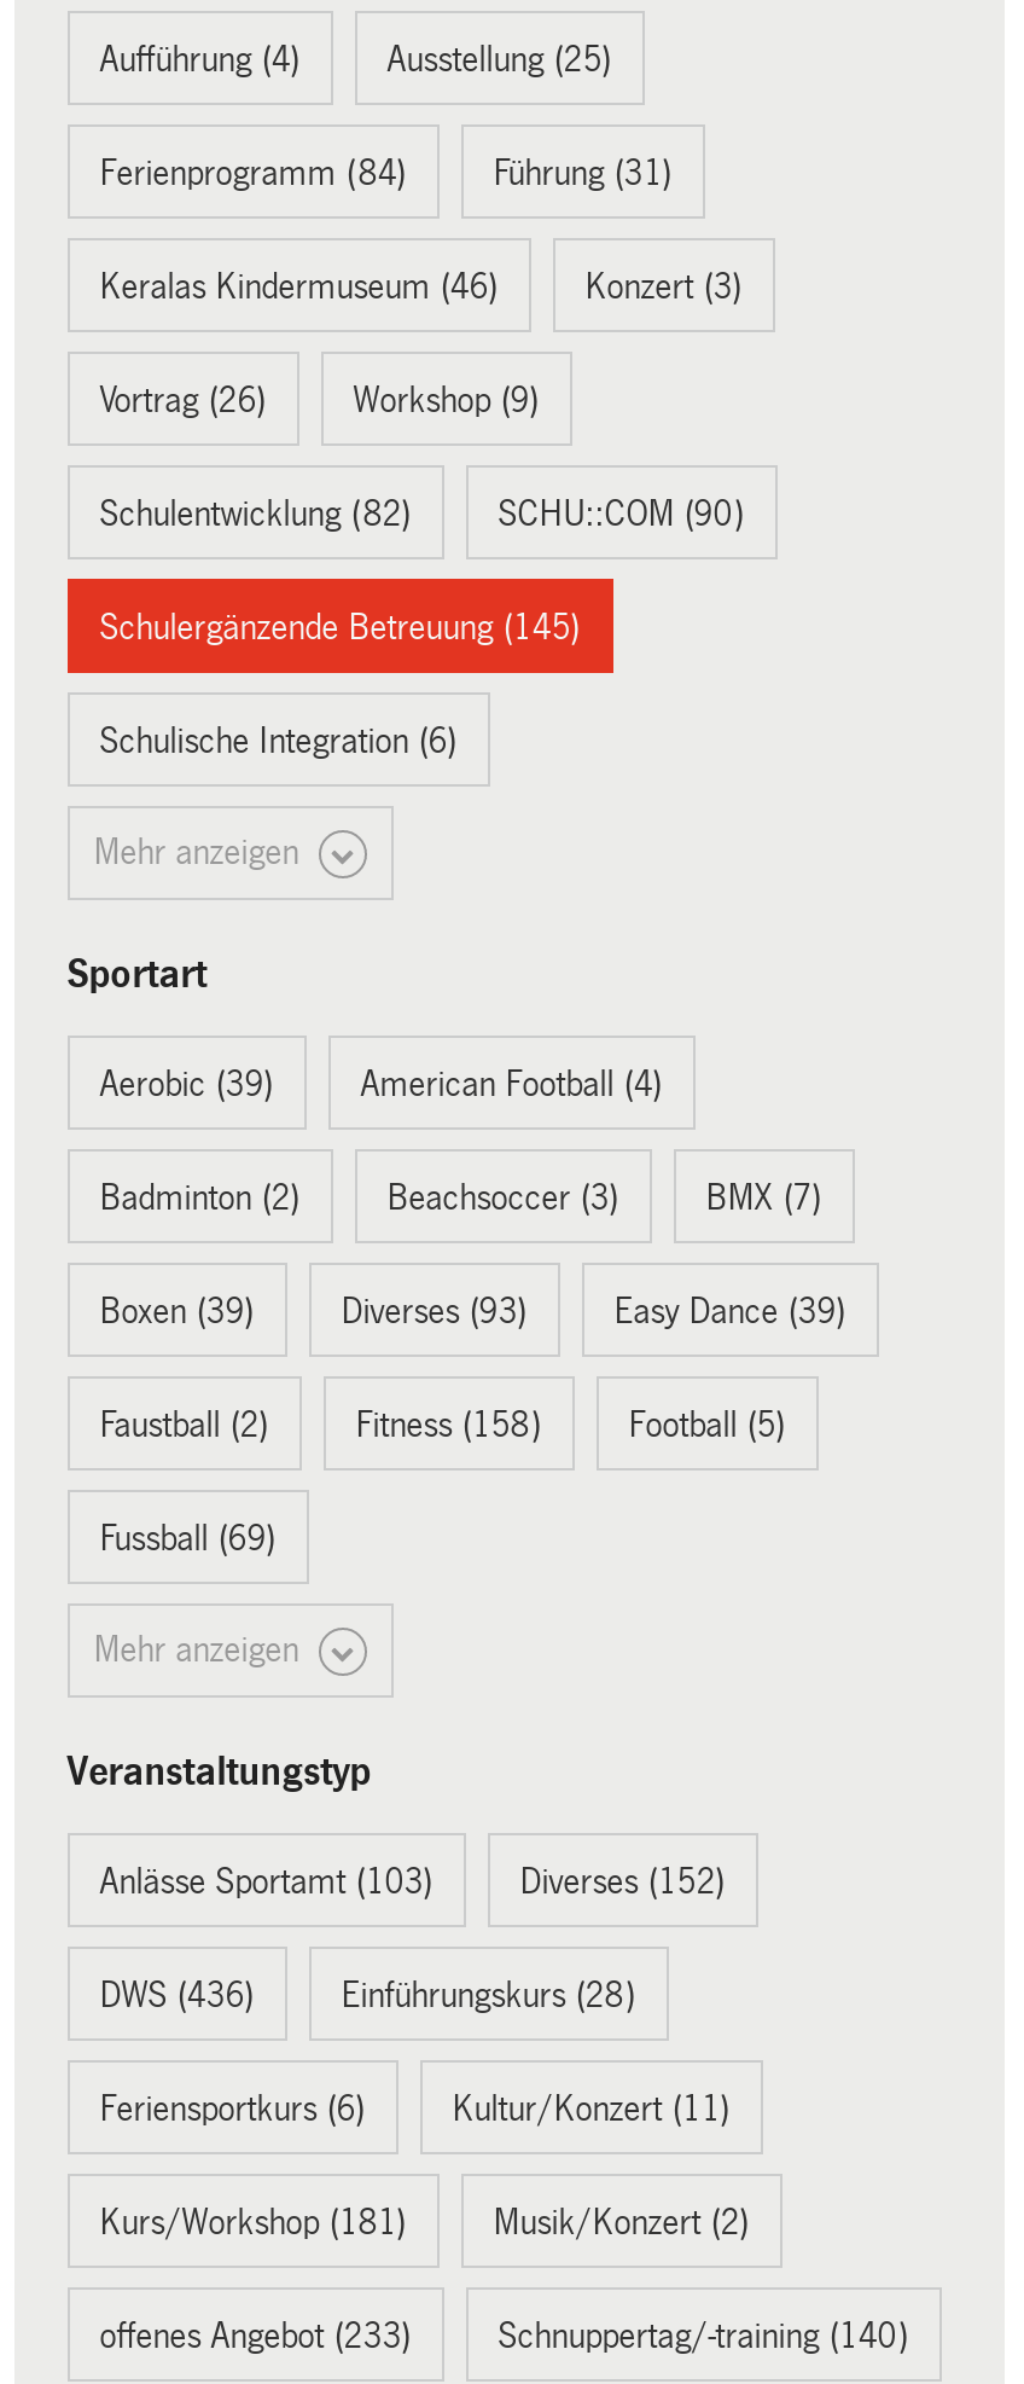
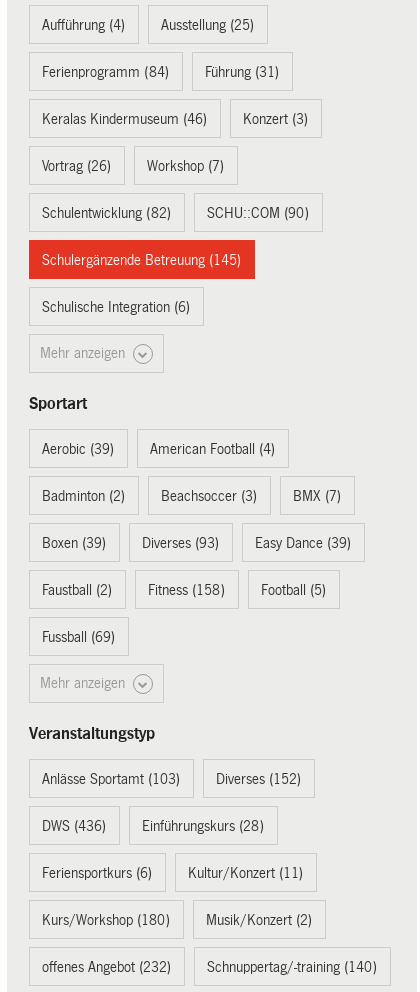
[353,379,539,418] Workshop (9) -> [147,157,224,173] Workshop (7)
[100,2202,406,2240] Kurs/Workshop (181) -> [42,911,170,927] Kurs/Workshop (180)
[100,2315,411,2354] offenes Angebot (233) -> [42,958,171,974] offenes Angebot (232)

